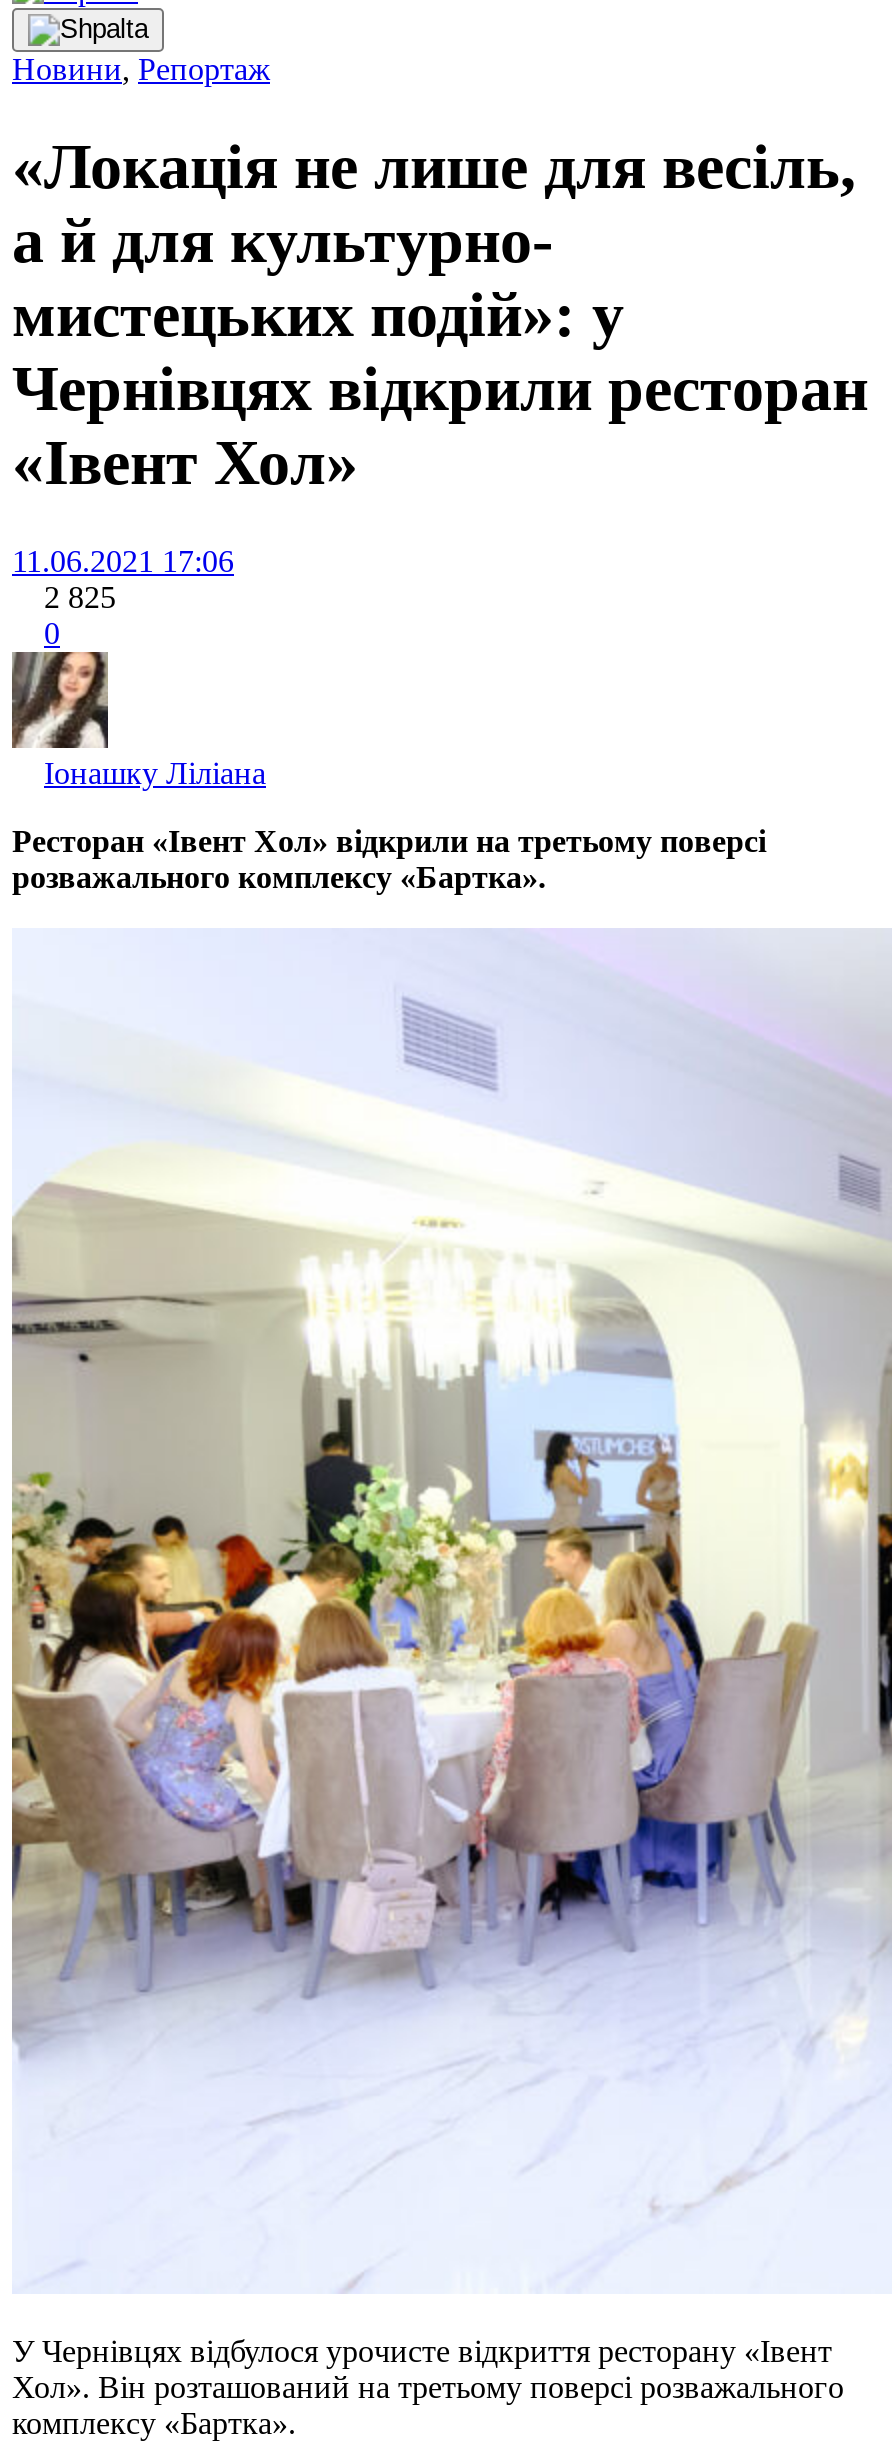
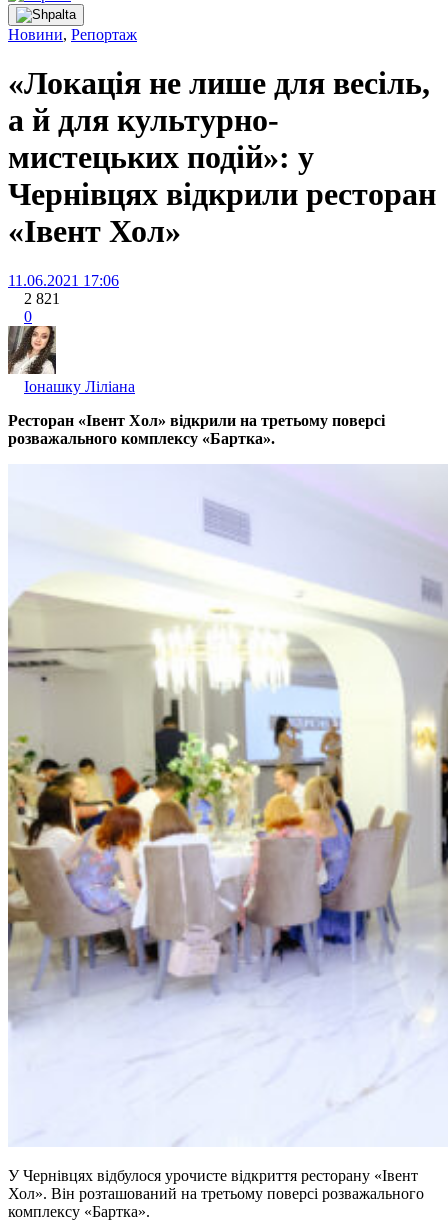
[44,580,116,614] 2 825 -> [24,290,60,307] 2 821

